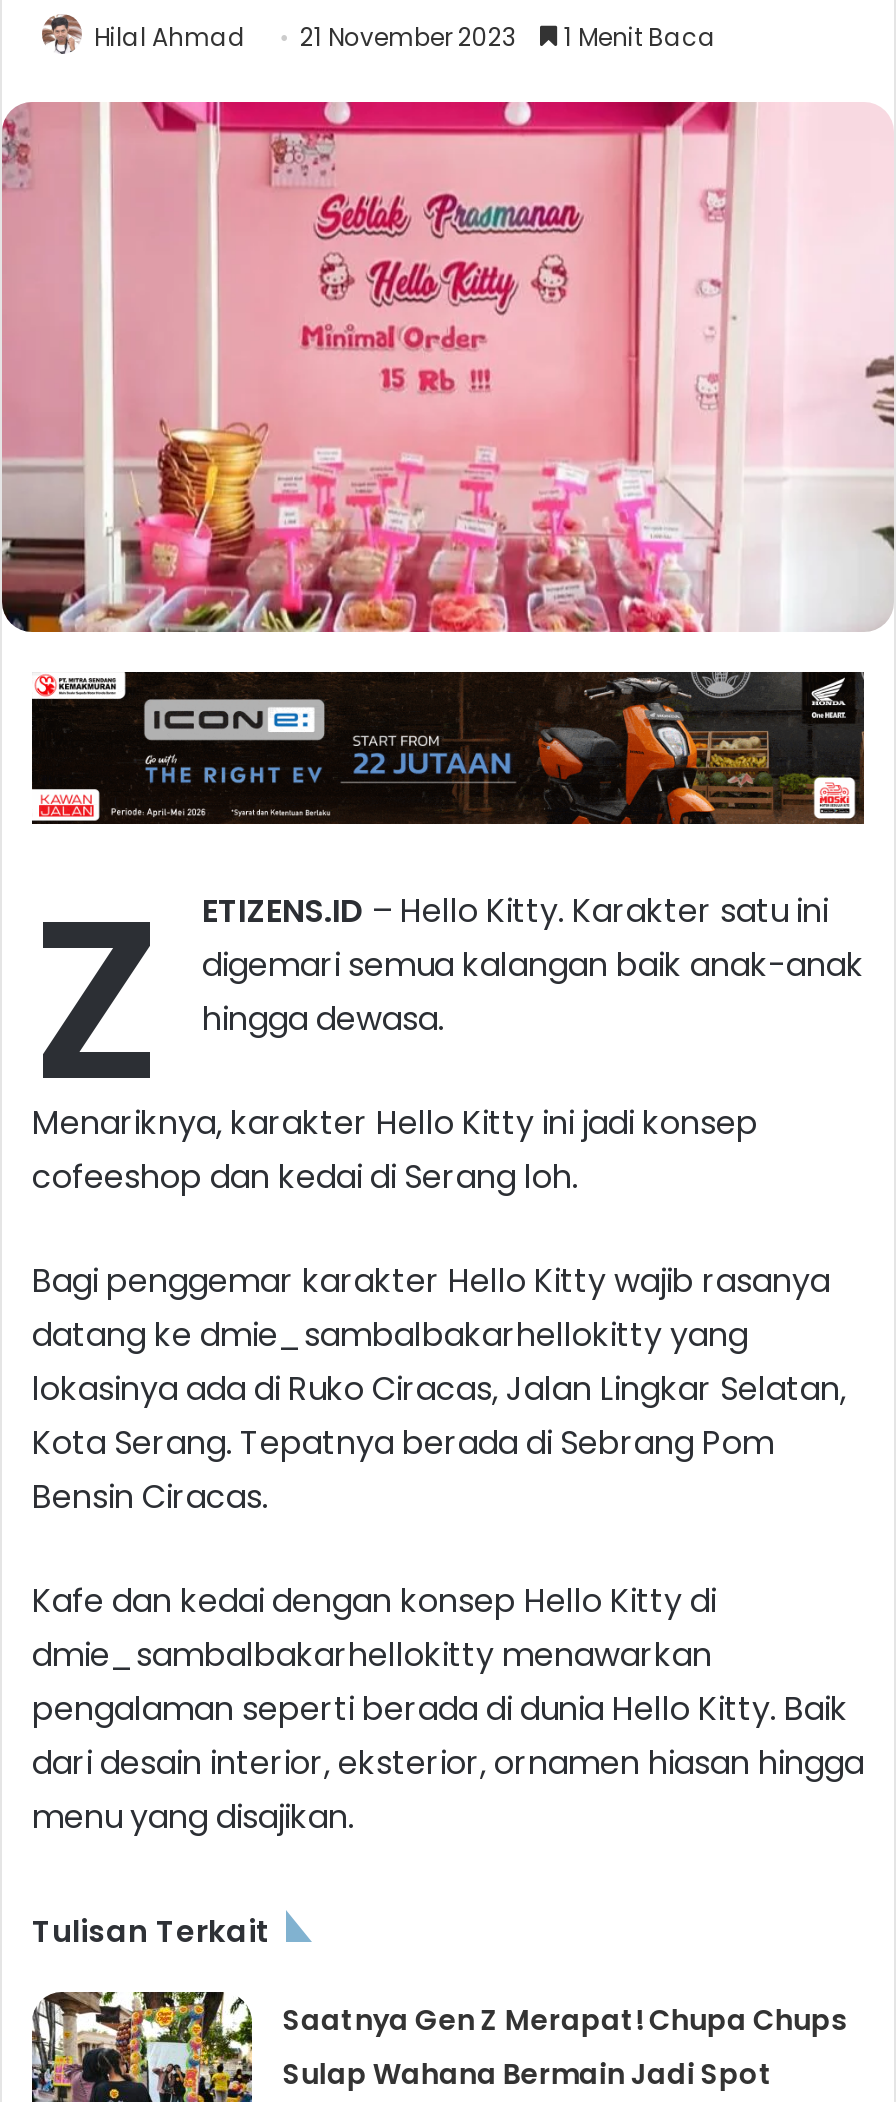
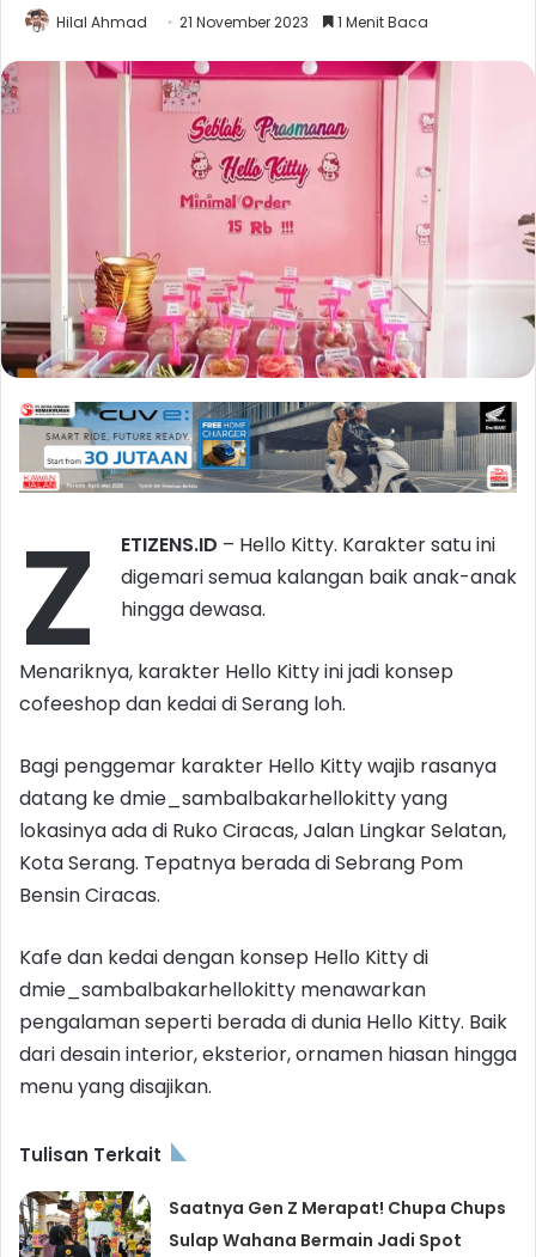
[32,670,866,826] [image] -> [18,401,518,494] [image]

